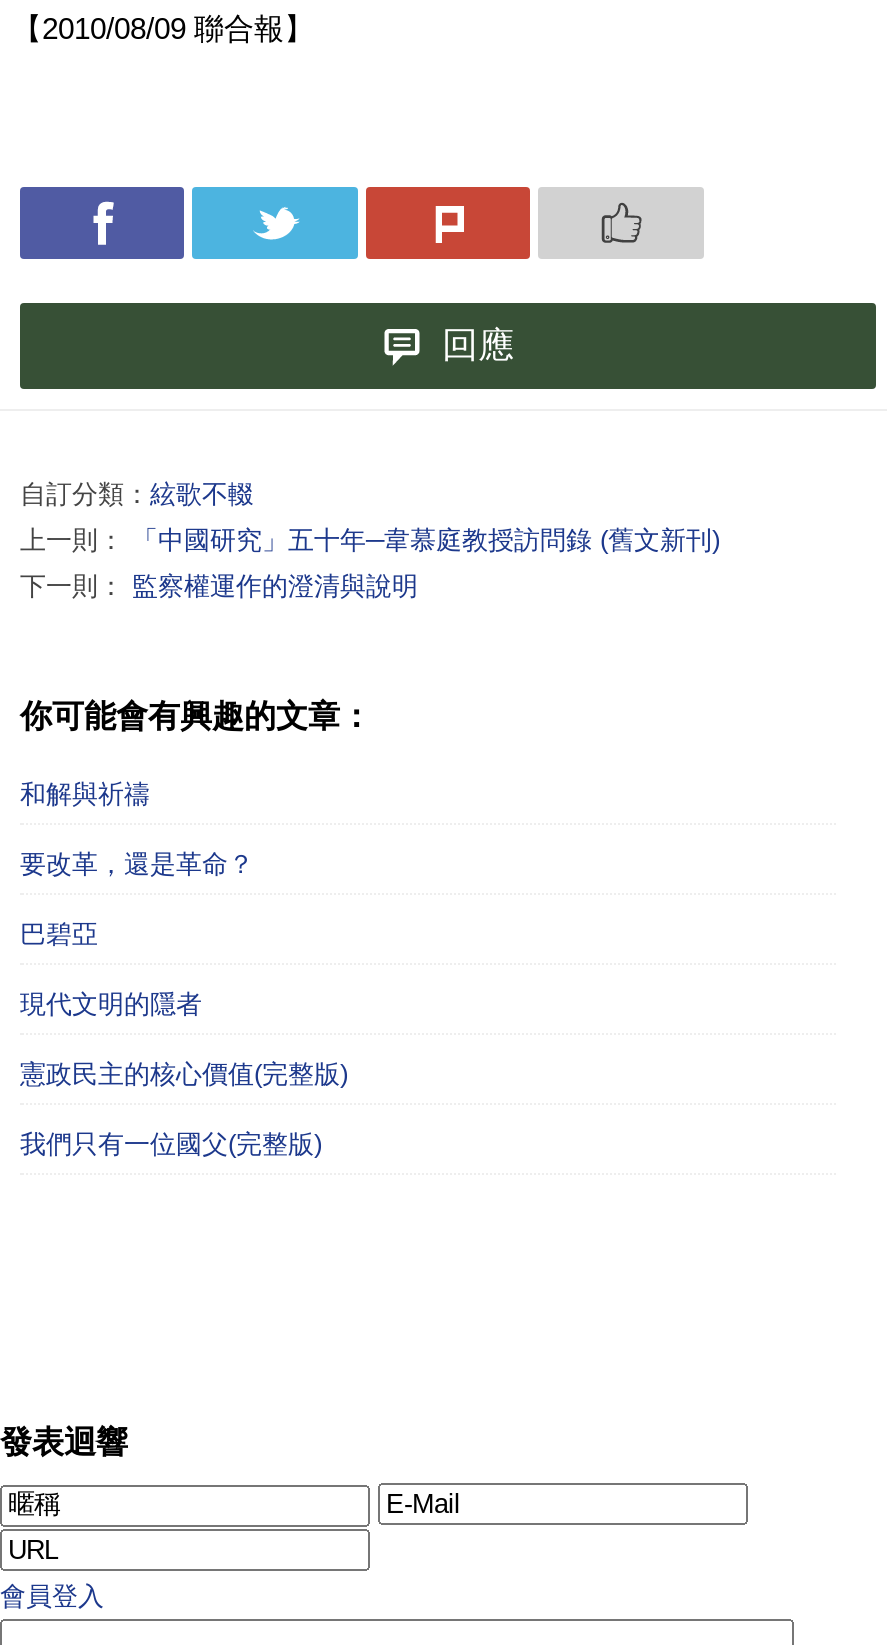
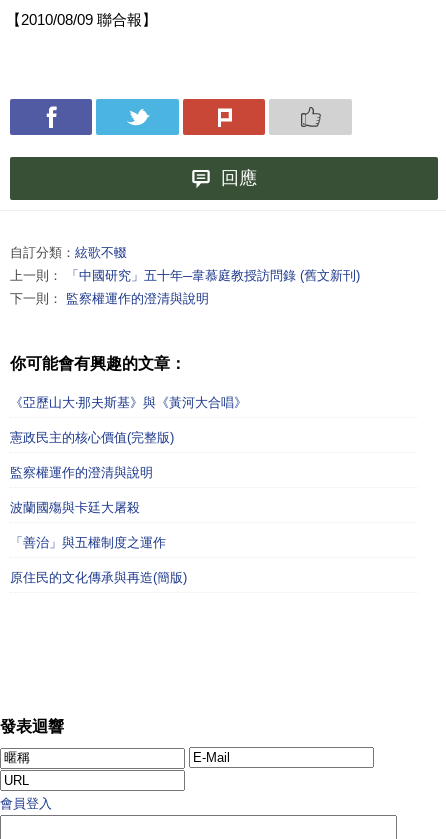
[20,779,254,1019] 和解與祈禱 | 要改革，還是革命？ | 巴碧亞 | 現代文明的隱者 -> [10,395,247,410] 《亞歷山大‧那夫斯基》與《黃河大合唱》
moved [20,1059,348,1089] -> [10,430,174,445]: 憲政民主的核心價值(完整版)
[20,1129,322,1159] 我們只有一位國父(完整版) -> [10,465,187,585] 監察權運作的澄清與說明 | 波蘭國殤與卡廷大屠殺 | 「善治」與五權制度之運作 | 原住民的文化傳承與再造(簡版)

